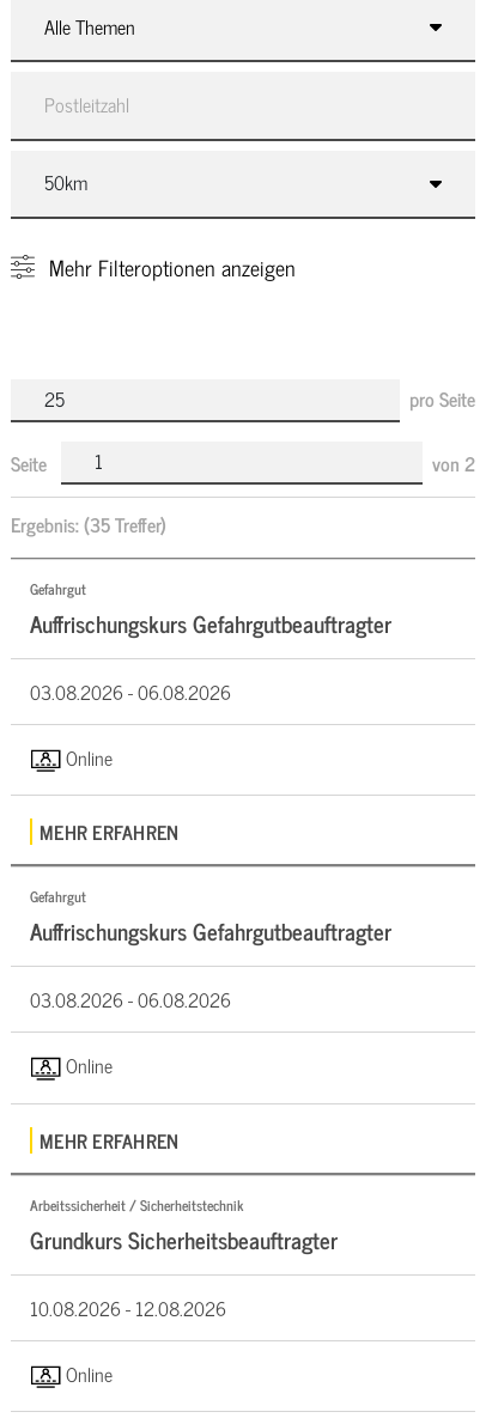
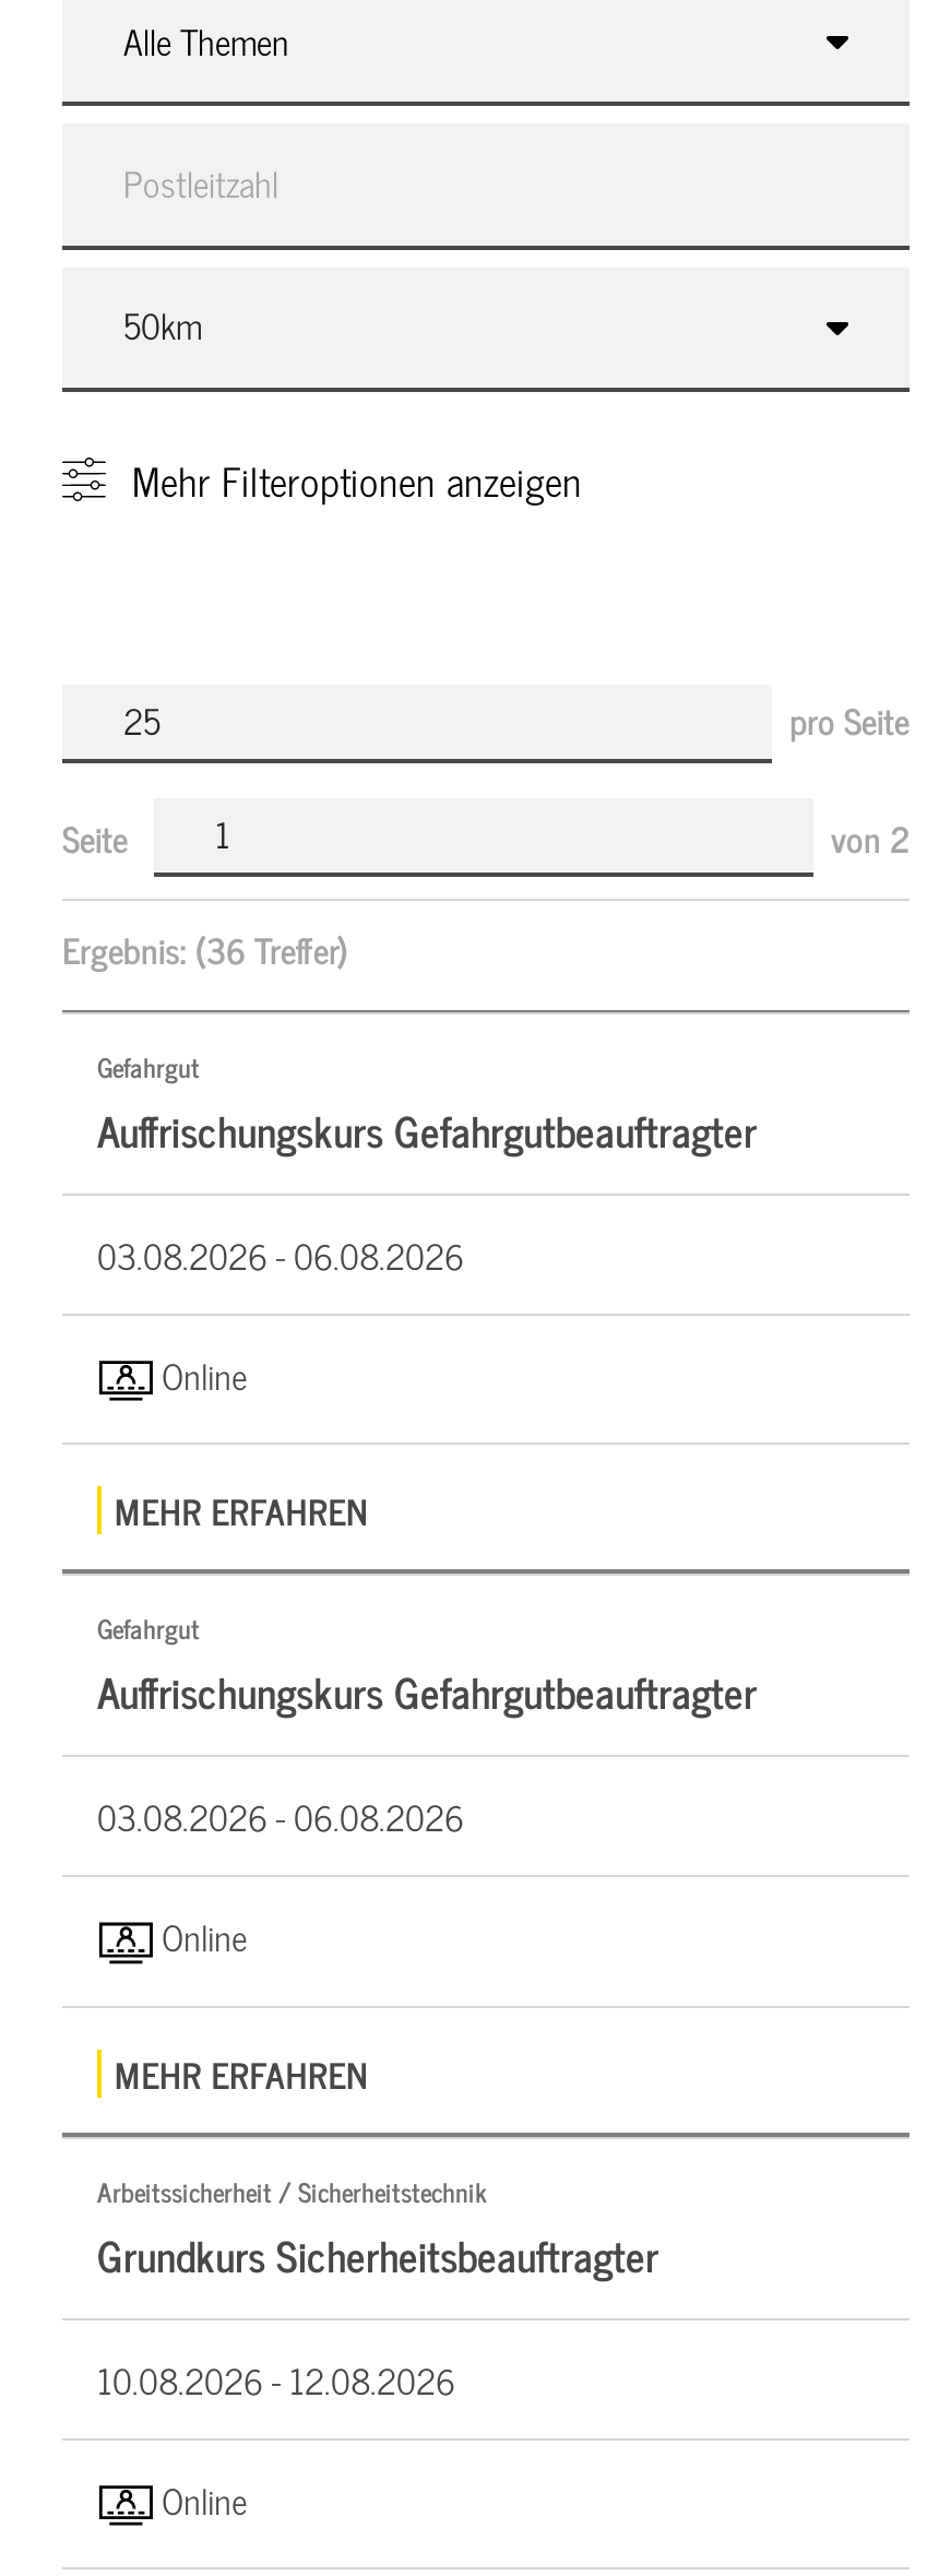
[11,508,166,539] Ergebnis: (35 Treffer) -> [62,920,348,976] Ergebnis: (36 Treffer)

